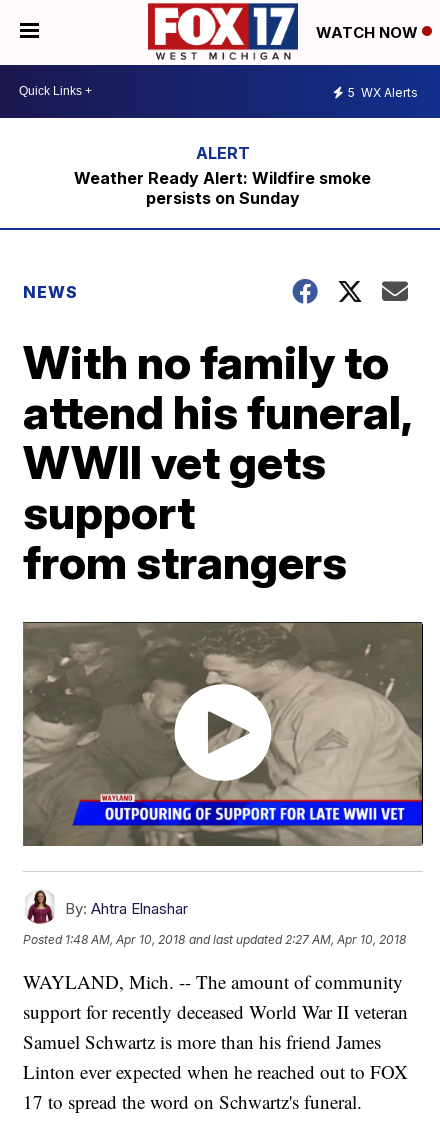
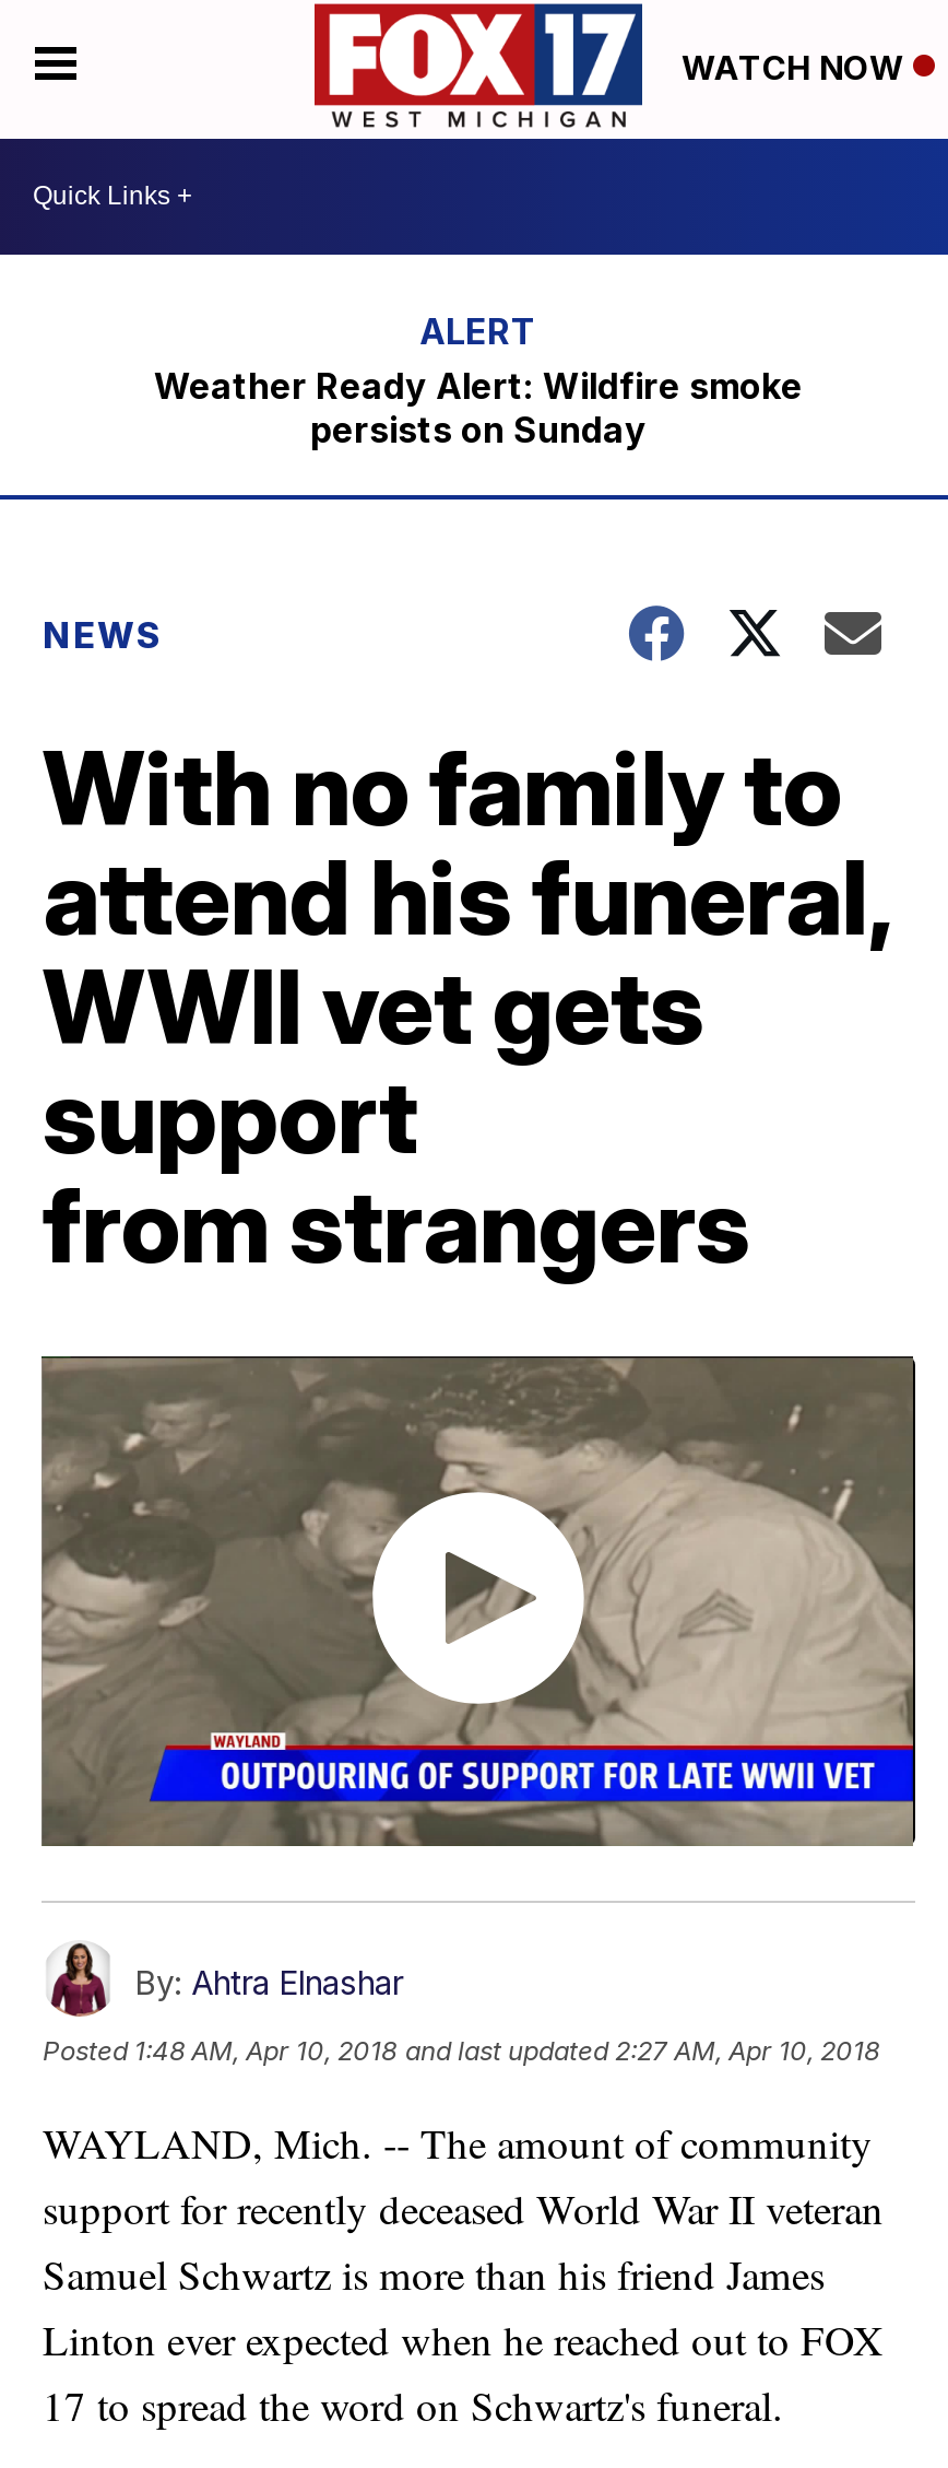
[348,85,418,100] 5 WX Alerts -> none

